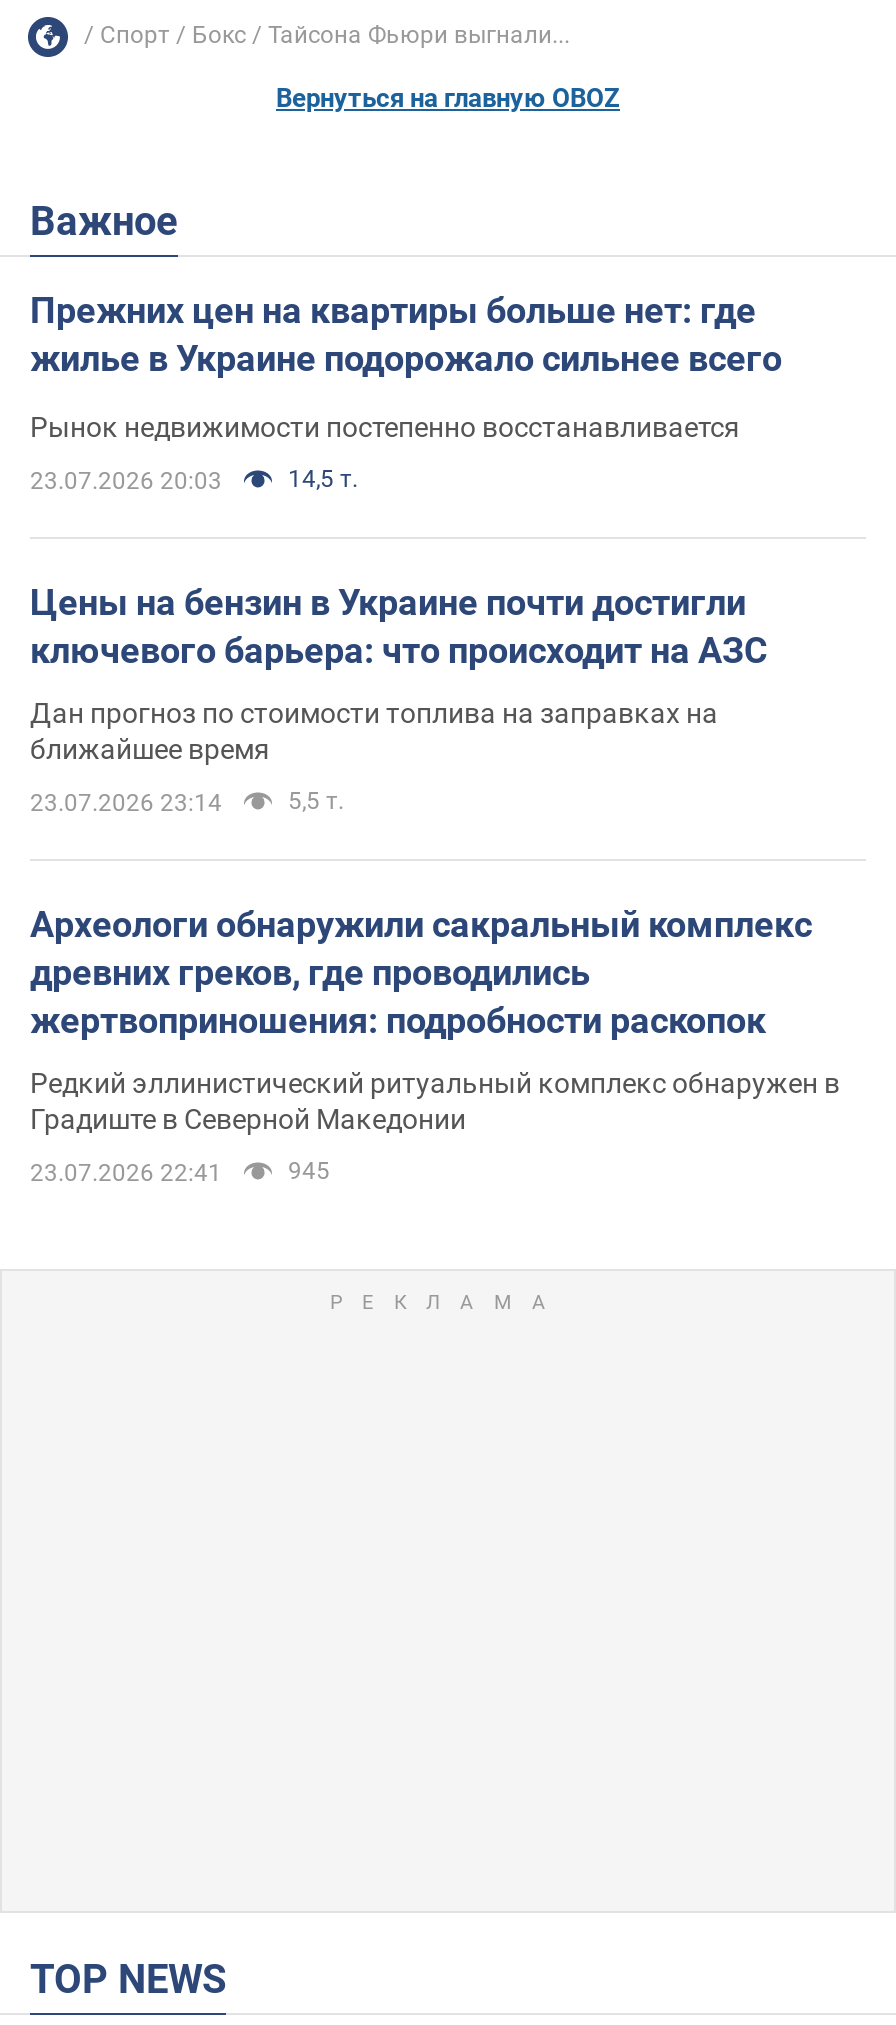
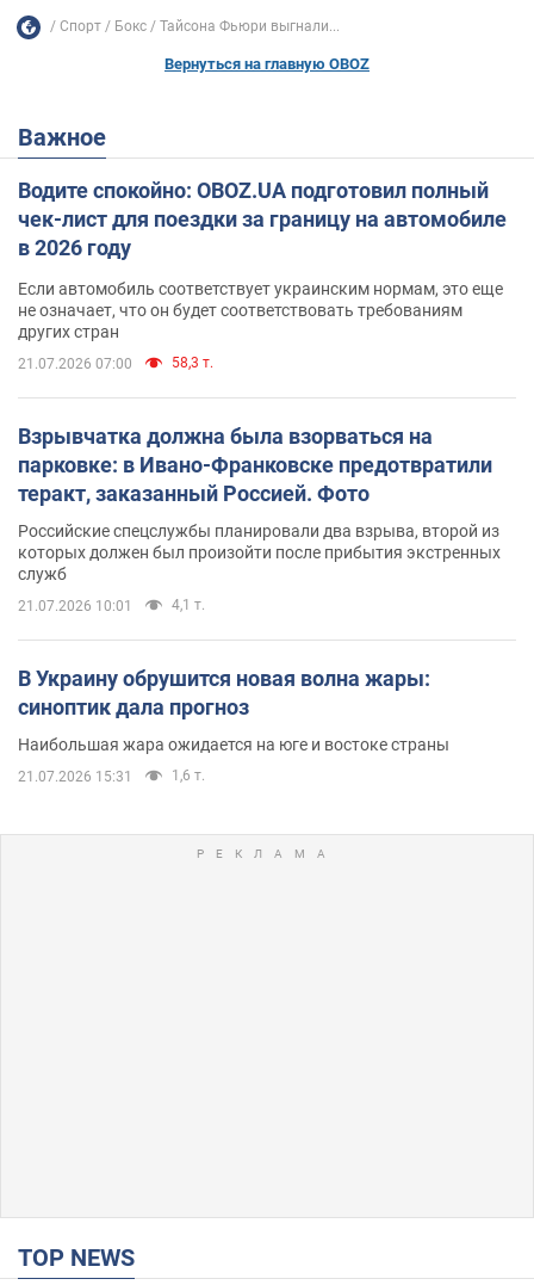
[30,288,782,378] Прежних цен на квартиры больше нет: где | жилье в Украине подорожало сильнее всего -> [18,177,507,260] Водите спокойно: OBOZ.UA подготовил полный | чек-лист для поездки за границу на автомобиле | в 2026 году
[30,410,740,442] Рынок недвижимости постепенно восстанавливается -> [18,279,503,341] Если автомобиль соответствует украинским нормам, это еще | не означает, что он будет соответствовать требованиям | других стран
[30,464,358,494] 23.07.2026 20:03 | 14,5 т. -> [18,354,213,372] 21.07.2026 07:00 | 58,3 т.
[30,580,768,670] Цены на бензин в Украине почти достигли | ключевого барьера: что происходит на АЗС -> [18,423,492,506] Взрывчатка должна была взорваться на | парковке: в Ивано-Франковске предотвратили | теракт, заказанный Россией. Фото
[30,696,718,764] Дан прогноз по стоимости топлива на заправках на | ближайшее время -> [18,521,501,583] Российские спецслужбы планировали два взрыва, второй из | которых должен был произойти после прибытия экстренных | служб
[30,786,344,816] 23.07.2026 23:14 | 5,5 т. -> [18,596,205,614] 21.07.2026 10:01 | 4,1 т.
[30,902,812,1040] Археологи обнаружили сакральный комплекс | древних греков, где проводились | жертвоприношения: подробности раскопок -> [18,665,430,719] В Украину обрушится новая волна жары: | синоптик дала прогноз
[30,1066,840,1134] Редкий эллинистический ритуальный комплекс обнаружен в | Градиште в Северной Македонии -> [18,735,449,754] Наибольшая жара ожидается на юге и востоке страны
[30,1156,330,1186] 23.07.2026 22:41 | 945 -> [18,767,205,785] 21.07.2026 15:31 | 1,6 т.

